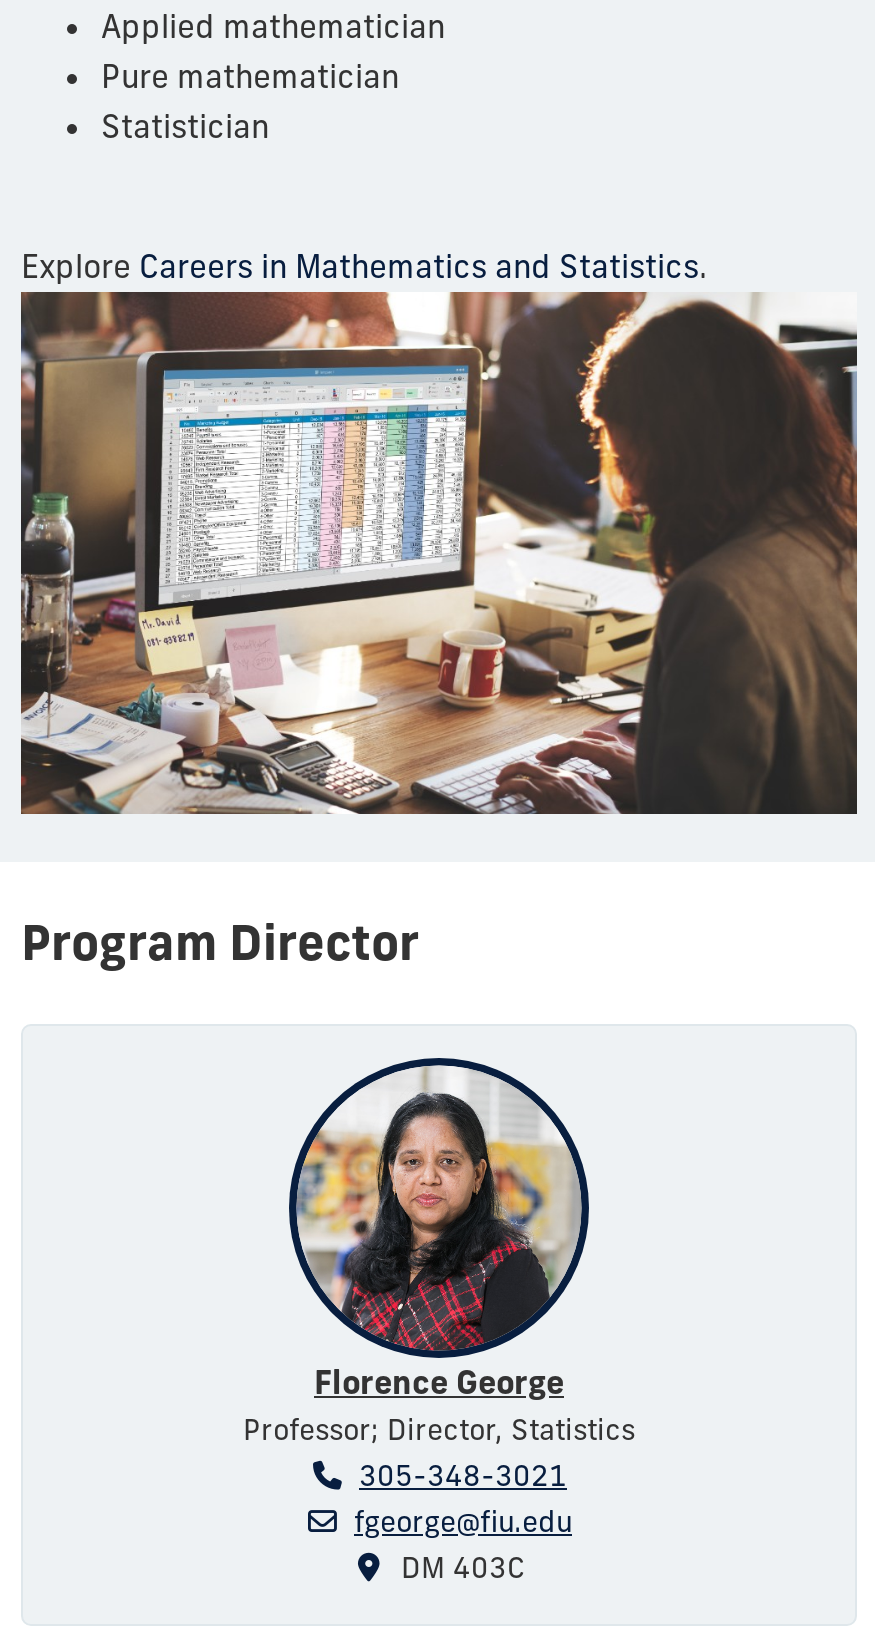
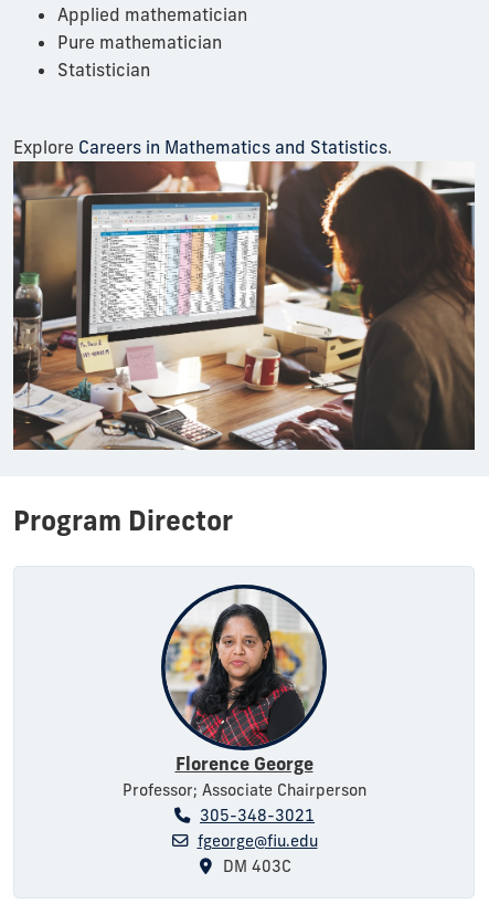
[243,1412,635,1448] Professor; Director, Statistics -> [122,780,366,800] Professor; Associate Chairperson

